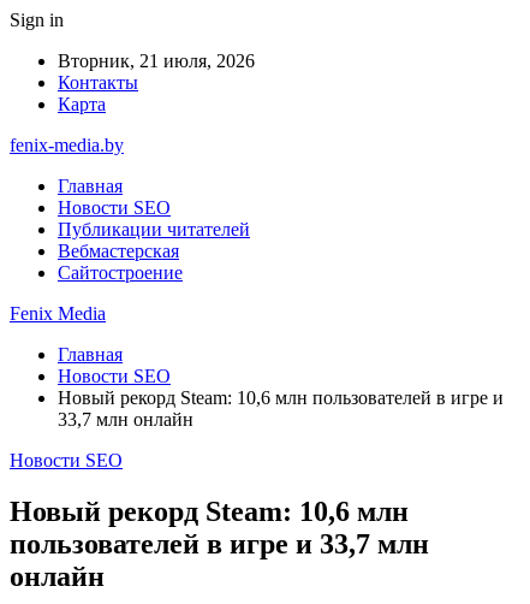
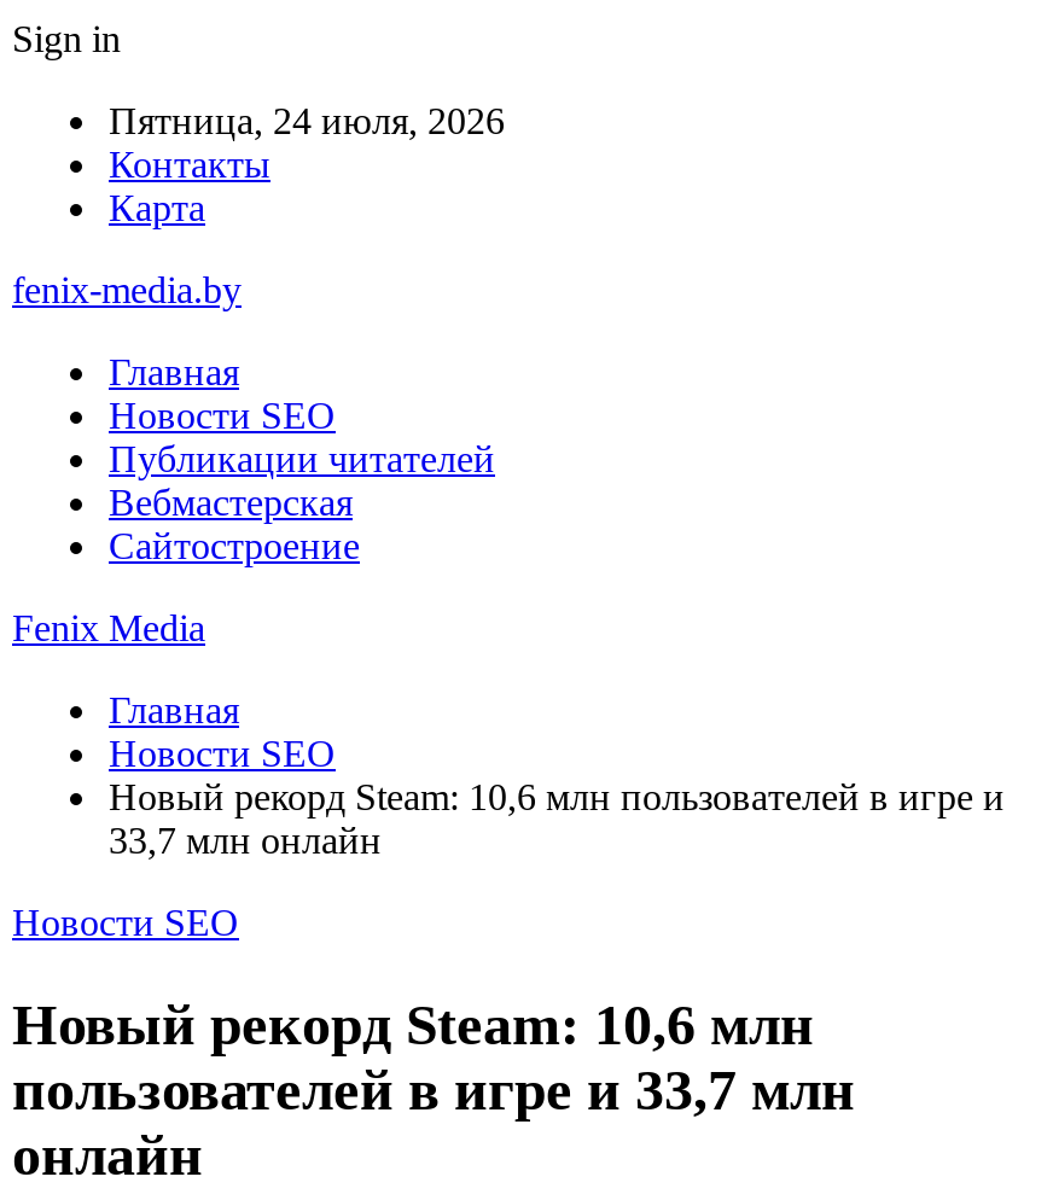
[58,51,255,71] Вторник, 21 июля, 2026 -> [109,100,505,141] Пятница, 24 июля, 2026

